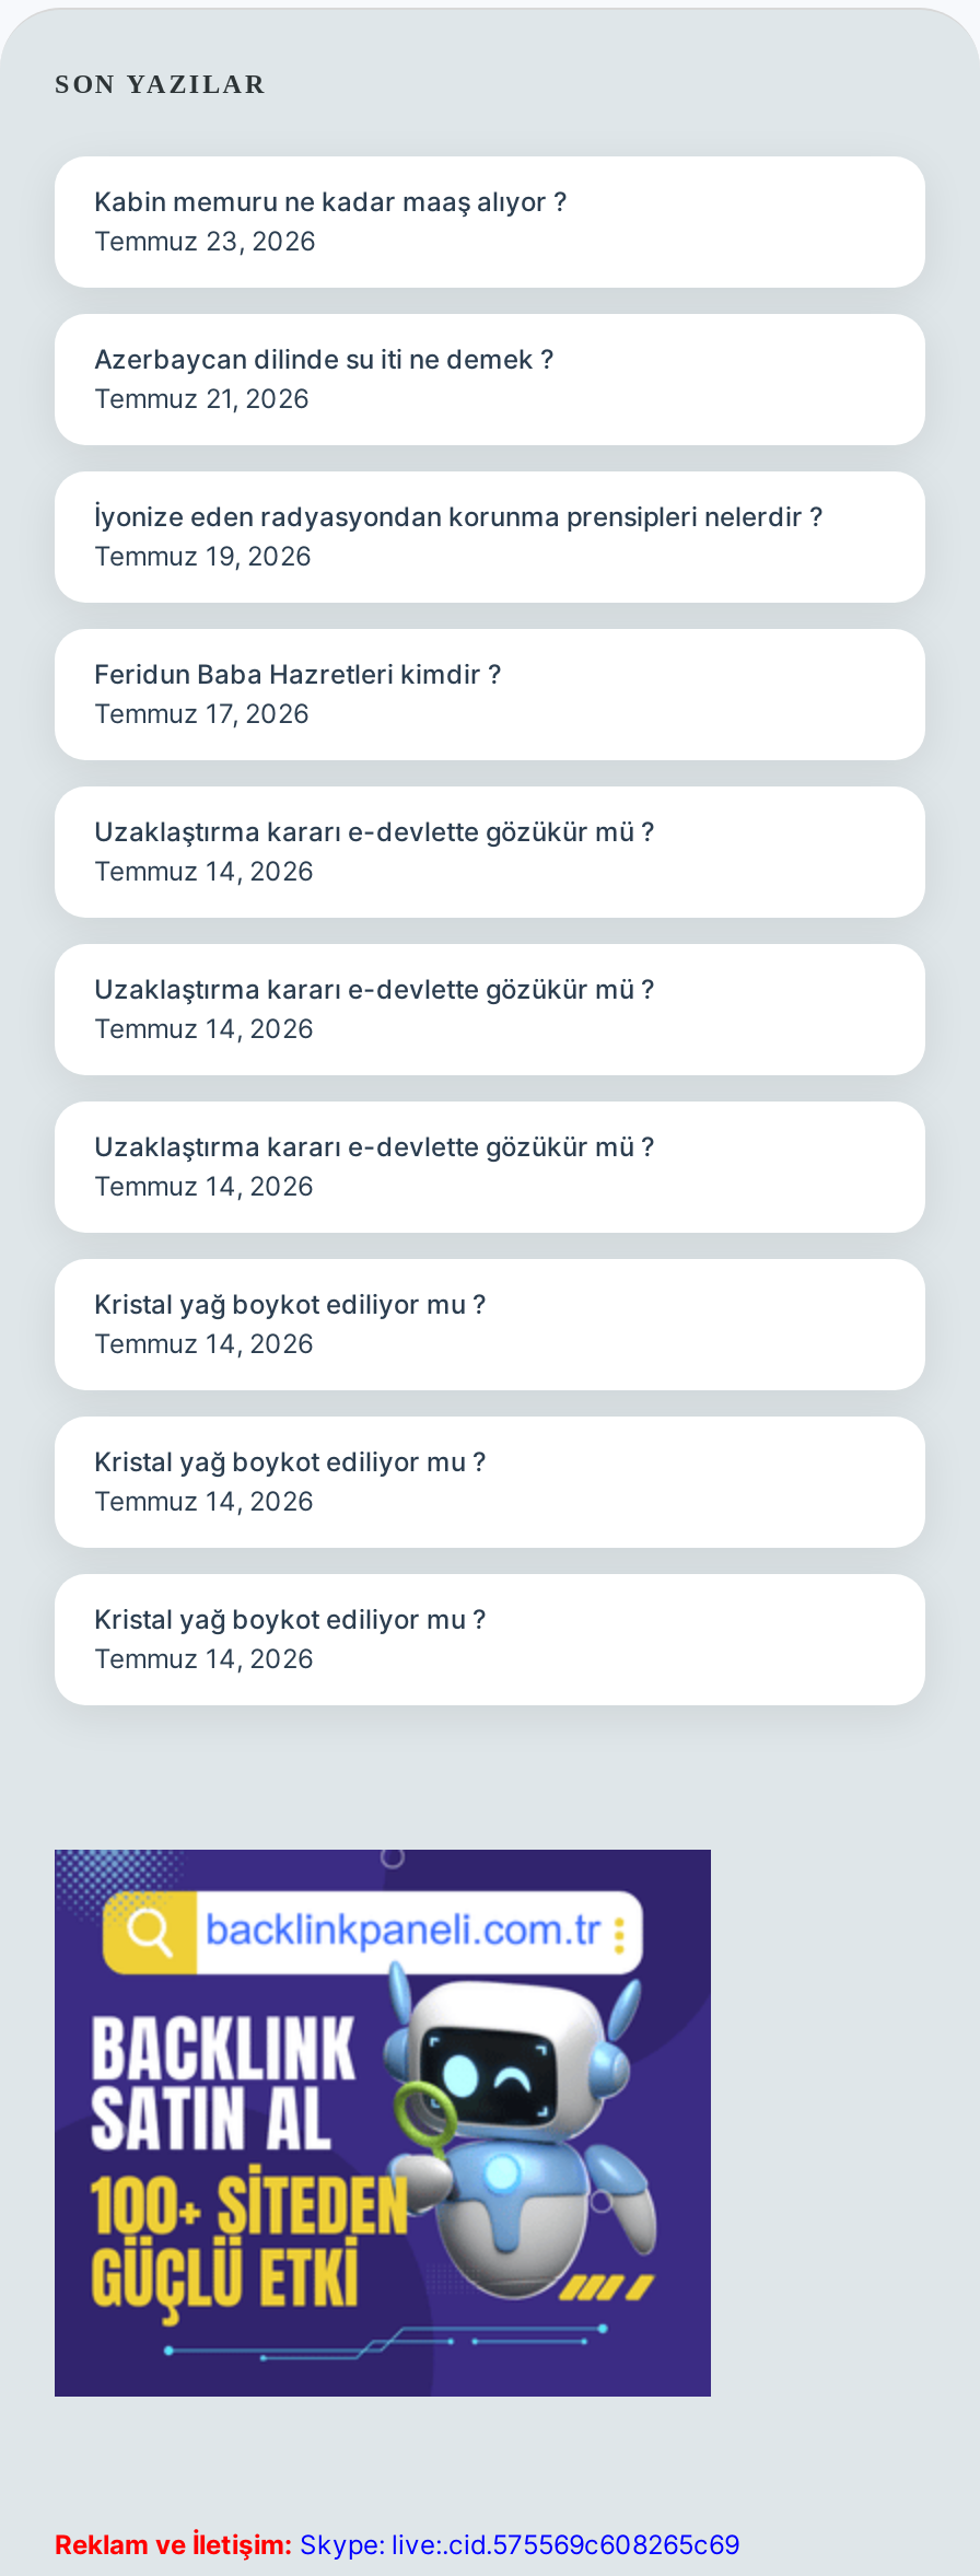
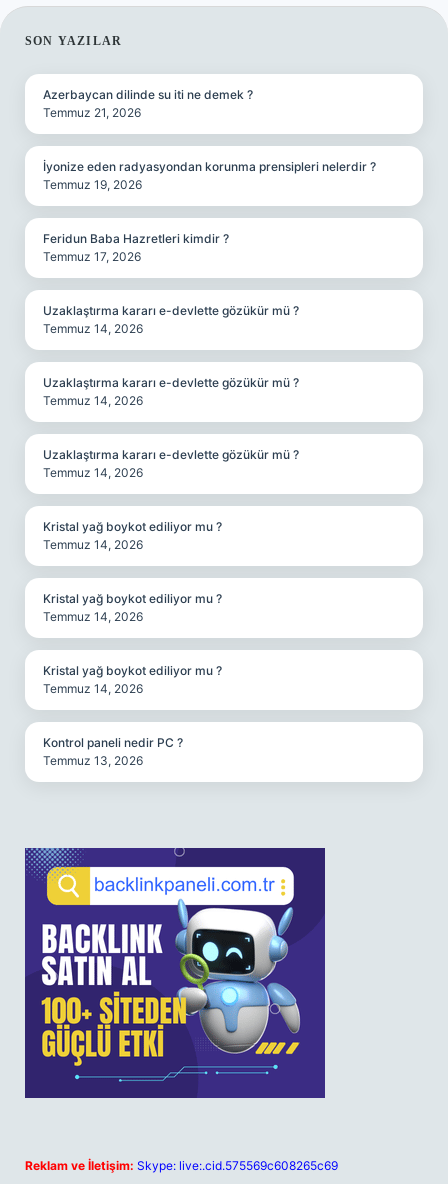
[94,185,567,257] Kabin memuru ne kadar maaş alıyor ? | Temmuz 23, 2026 -> none
moved [94,342,822,1675] -> [43,87,376,696]: Azerbaycan dilinde su iti ne demek ? | Temmuz 21, 2026 | İyonize eden radyasyondan korunma prensipleri nelerdir ? | ... | Kristal yağ boykot ediliyor mu ? | Temmuz 14, 2026
none -> [43,735,183,768] Kontrol paneli nedir PC ? | Temmuz 13, 2026

